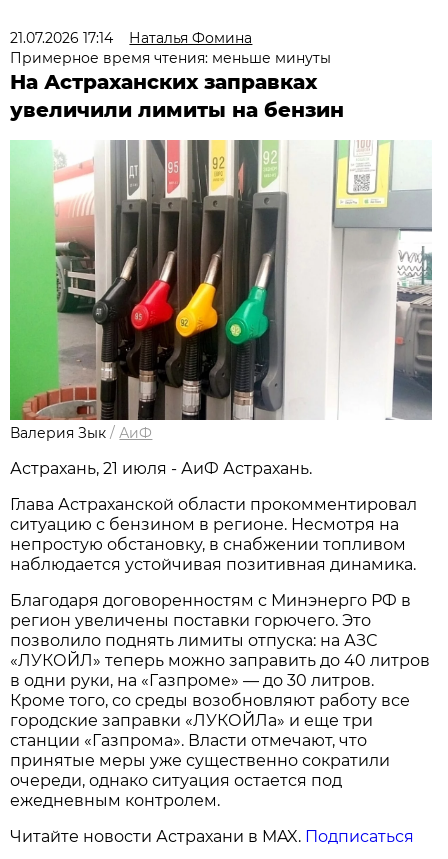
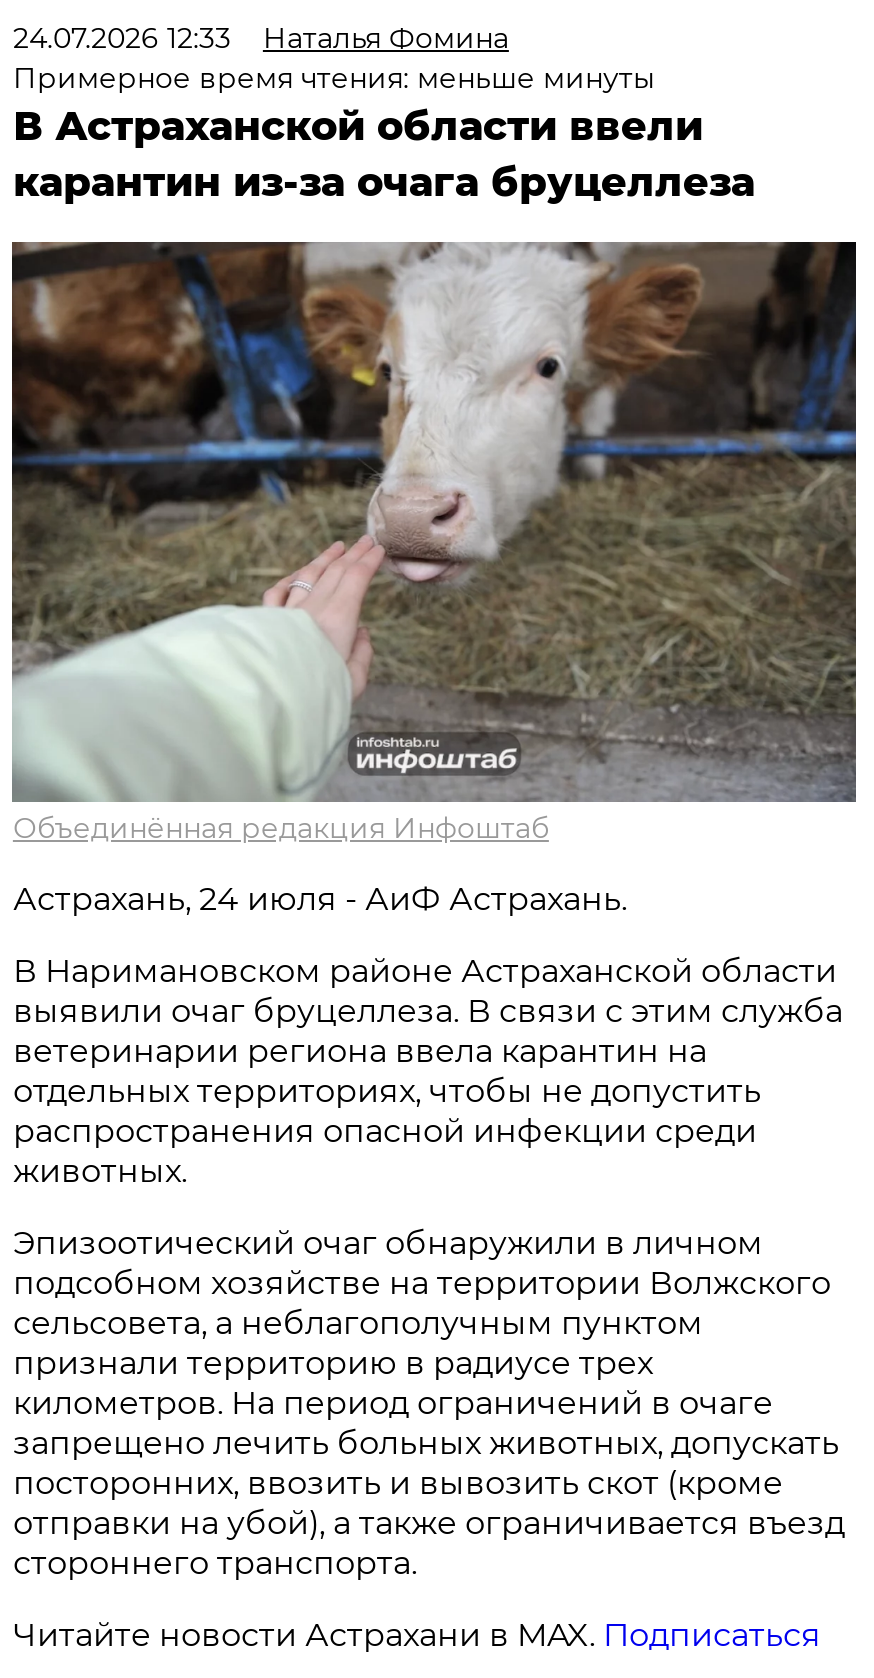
[10,29,252,47] 21.07.2026 17:14 Наталья Фомина -> [13,20,509,56] 24.07.2026 12:33 Наталья Фомина
[10,70,344,122] На Астраханских заправках | увеличили лимиты на бензин -> [13,102,755,206] В Астраханской области ввели | карантин из-за очага бруцеллеза
[9,139,432,442] [image] | Валерия Зык / АиФ -> [10,240,858,846] [image] | Объединённая редакция Инфоштаб
[10,459,312,478] Астрахань, 21 июля - АиФ Астрахань. -> [13,880,627,918] Астрахань, 24 июля - АиФ Астрахань.
[10,495,417,574] Глава Астраханской области прокомментировал | ситуацию с бензином в регионе. Несмотря на | непростую обстановку, в снабжении топливом | наблюдается устойчивая позитивная динамика. -> [13,952,843,1190] В Наримановском районе Астраханской области | выявили очаг бруцеллеза. В связи с этим служба | ветеринарии региона ввела карантин на | отдельных территориях, чтобы не допустить | распространения опасной инфекции среди | животных.
[10,591,430,810] Благодаря договоренностям с Минэнерго РФ в | регион увеличены поставки горючего. Это | позволило поднять лимиты отпуска: на АЗС | «ЛУКОЙЛ» теперь можно заправить до 40 литров | в одни руки, на «Газпроме» — до 30 литров. | Кроме того, со среды возобновляют работу все | городские заправки «ЛУКОЙЛа» и еще три | станции «Газпрома». Власти отмечают, что | принятые меры уже существенно сократили | очереди, однако ситуация остается под | ежедневным контролем. -> [13,1224,845,1582] Эпизоотический очаг обнаружили в личном | подсобном хозяйстве на территории Волжского | сельсовета, а неблагополучным пунктом | признали территорию в радиусе трех | километров. На период ограничений в очаге | запрещено лечить больных животных, допускать | посторонних, ввозить и вывозить скот (кроме | отправки на убой), а также ограничивается въезд | стороннего транспорта.

